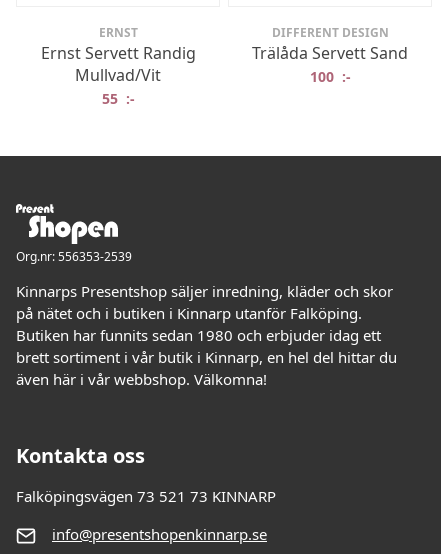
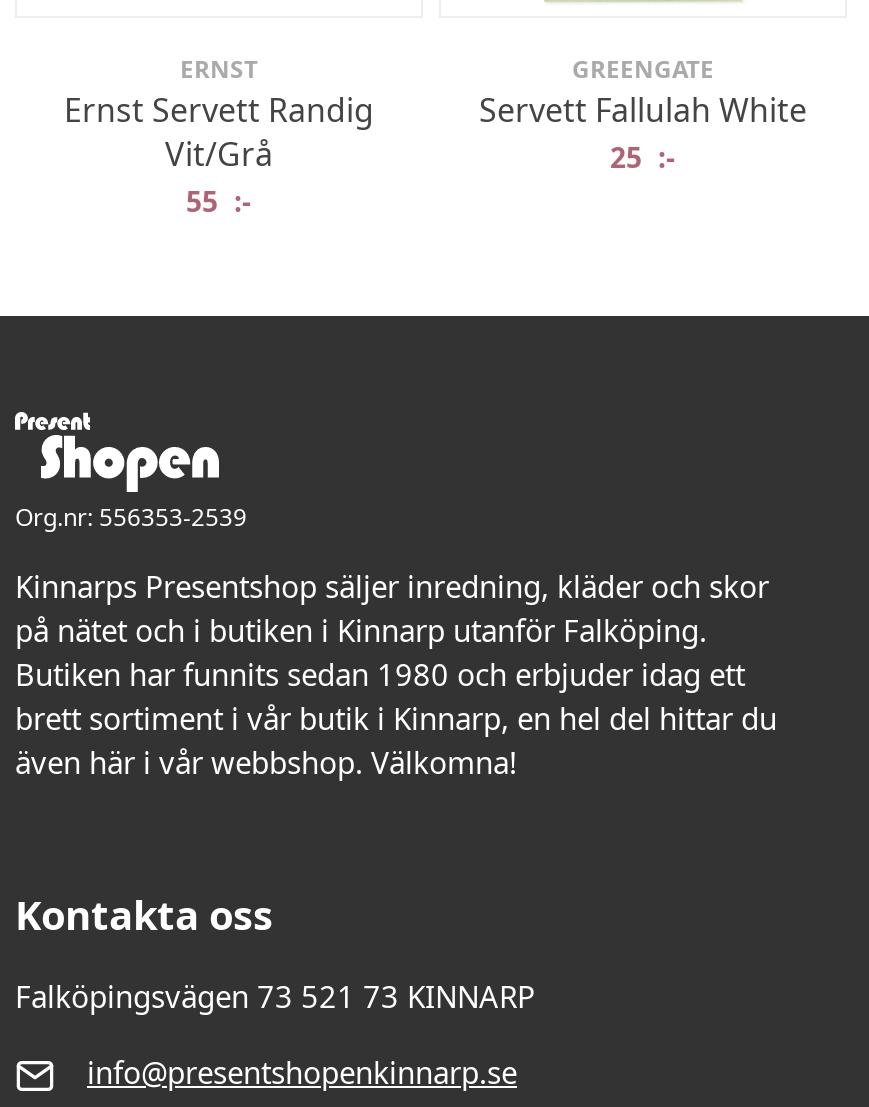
[252,24,408,86] DIFFERENT DESIGN | Trälåda Servett Sand | 100:- -> [479,51,807,175] GREENGATE | Servett Fallulah White | 25:-
[75,64,161,86] Mullvad/Vit -> [165,131,273,175] Vit/Grå

